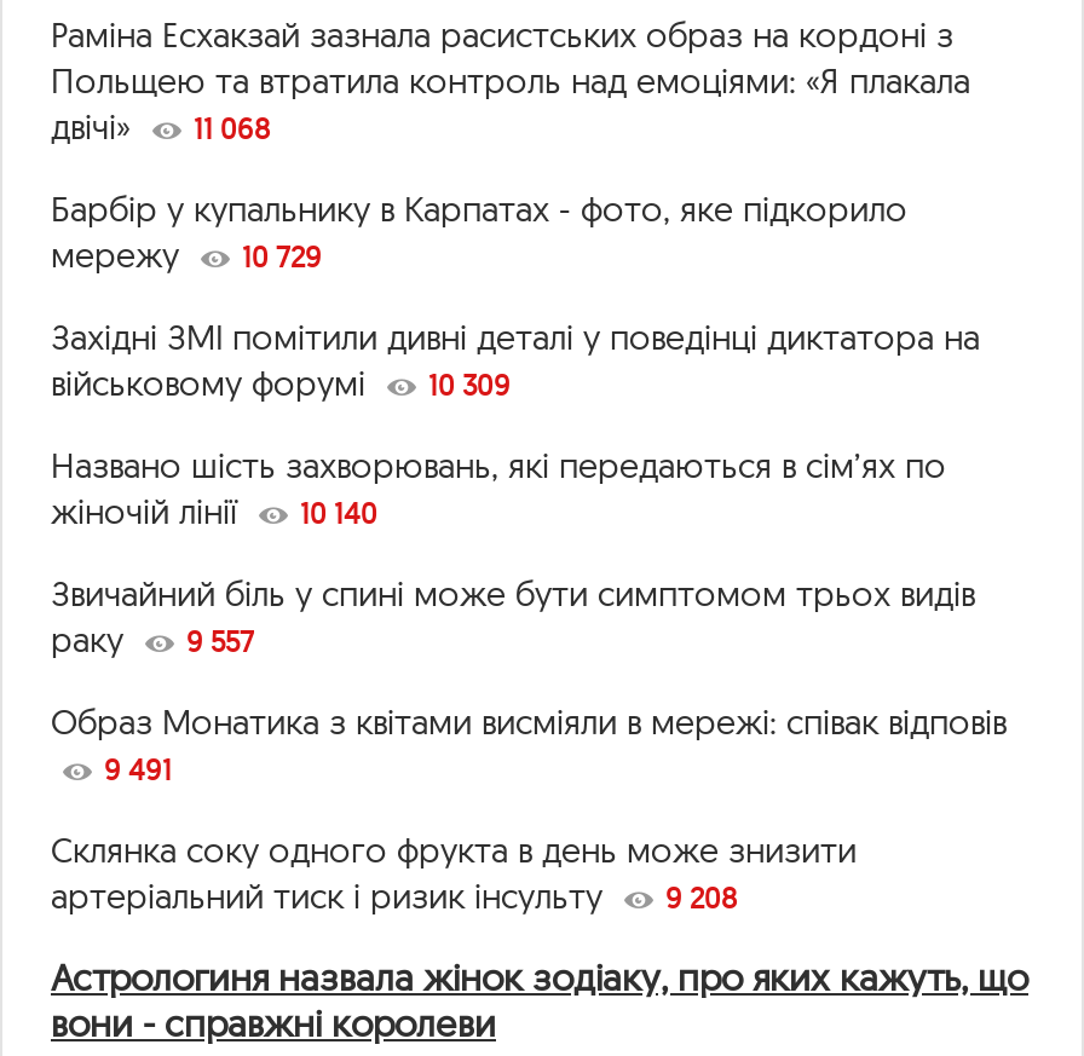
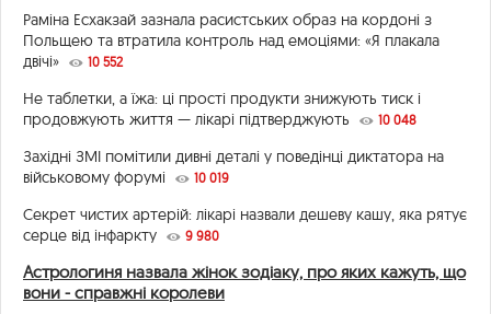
[51,104,271,148] двічі» 11 068 -> [23,51,123,71] двічі» 10 552
[51,186,907,276] Барбір у купальнику в Карпатах - фото, яке підкорило | мережу | 10 729 -> [23,88,421,129] Не таблетки, а їжа: ці прості продукти знижують тиск і | продовжують життя — лікарі підтверджують | 10 048
[51,365,1007,917] 10 309 | Названо шість захворювань, які передаються в сім’ях по | жіночій лінії | 10 140 | Звичайний біль у спині може бути симптомом трьох видів | раку | 9 557 | Образ Монатика з квітами висміяли в мережі: співак відповів | 9 491 | Склянка соку одного фрукта в день може знизити | артеріальний тиск і ризик інсульту | 9 208 -> [23,169,467,245] 10 019 | Секрет чистих артерій: лікарі назвали дешеву кашу, яка рятує | серце від інфаркту | 9 980

